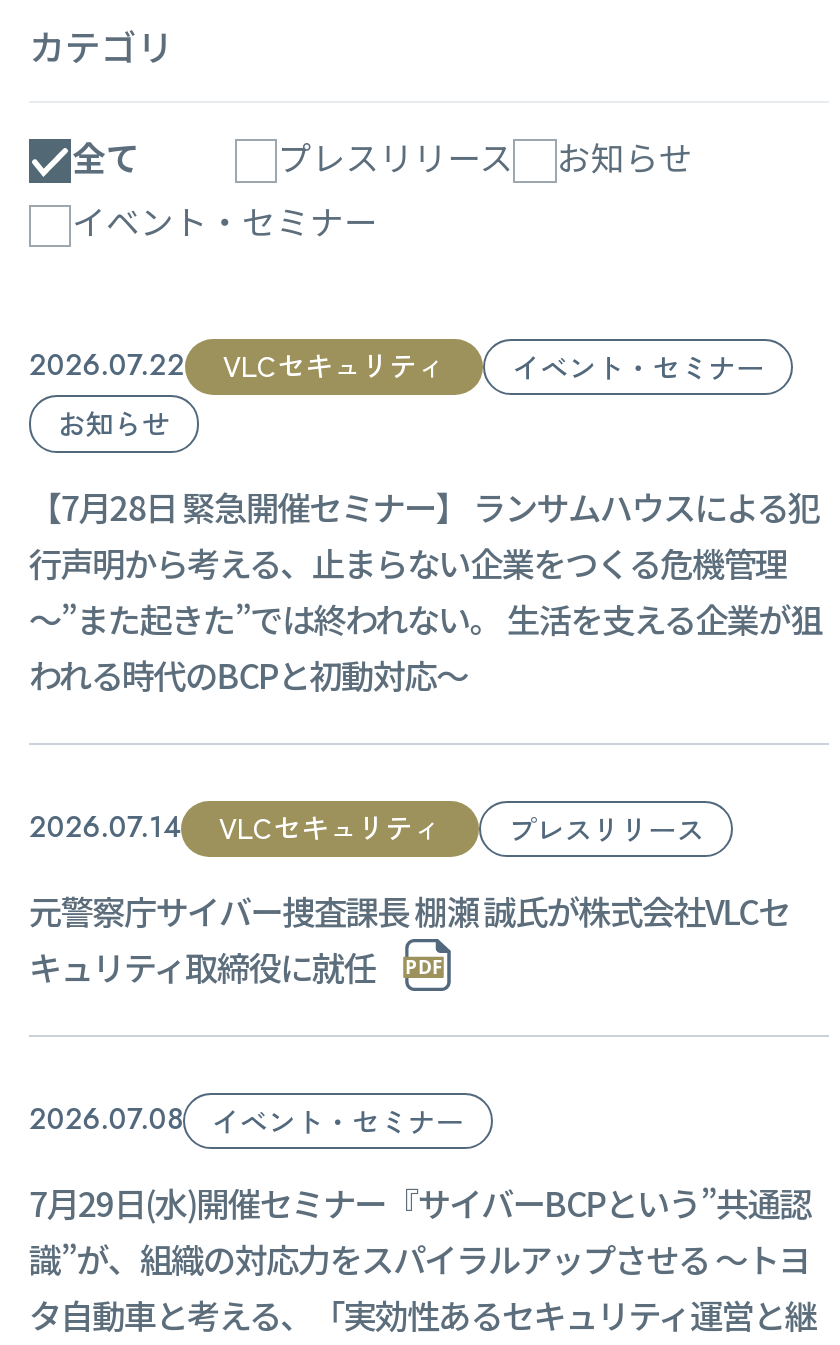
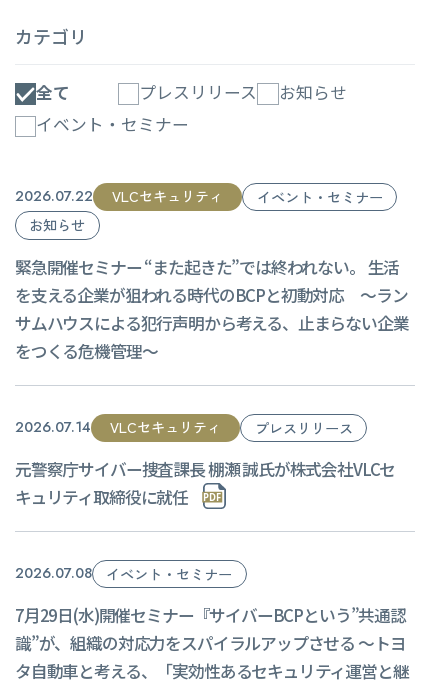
[29,482,822,698] 【7月28日 緊急開催セミナー】 ランサムハウスによる犯 | 行声明から考える、止まらない企業をつくる危機管理 | ～”また起きた”では終われない。 生活を支える企業が狙 | われる時代のBCPと初動対応～ -> [15,255,409,363] 緊急開催セミナー “また起きた”では終われない。 生活 | を支える企業が狙われる時代のBCPと初動対応 ～ラン | サムハウスによる犯行声明から考える、止まらない企業 | をつくる危機管理～

